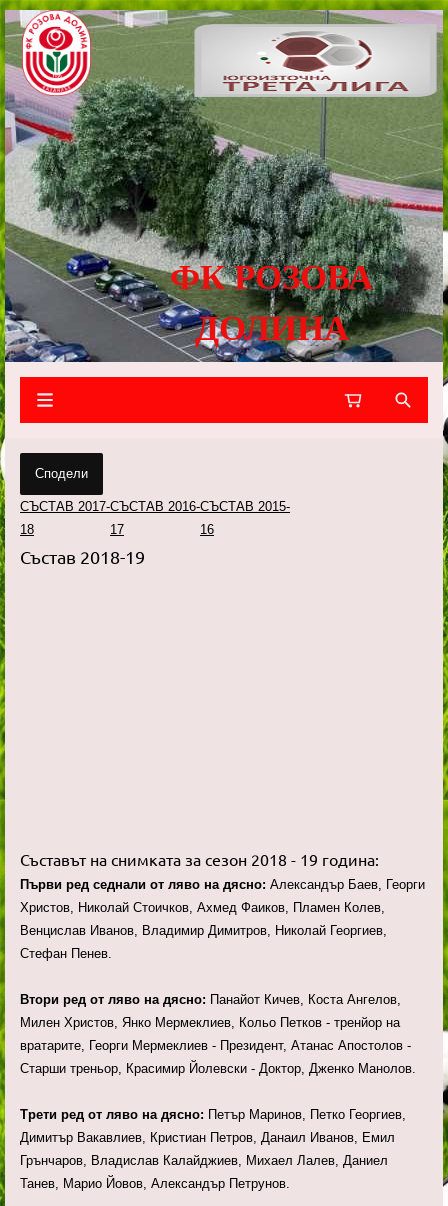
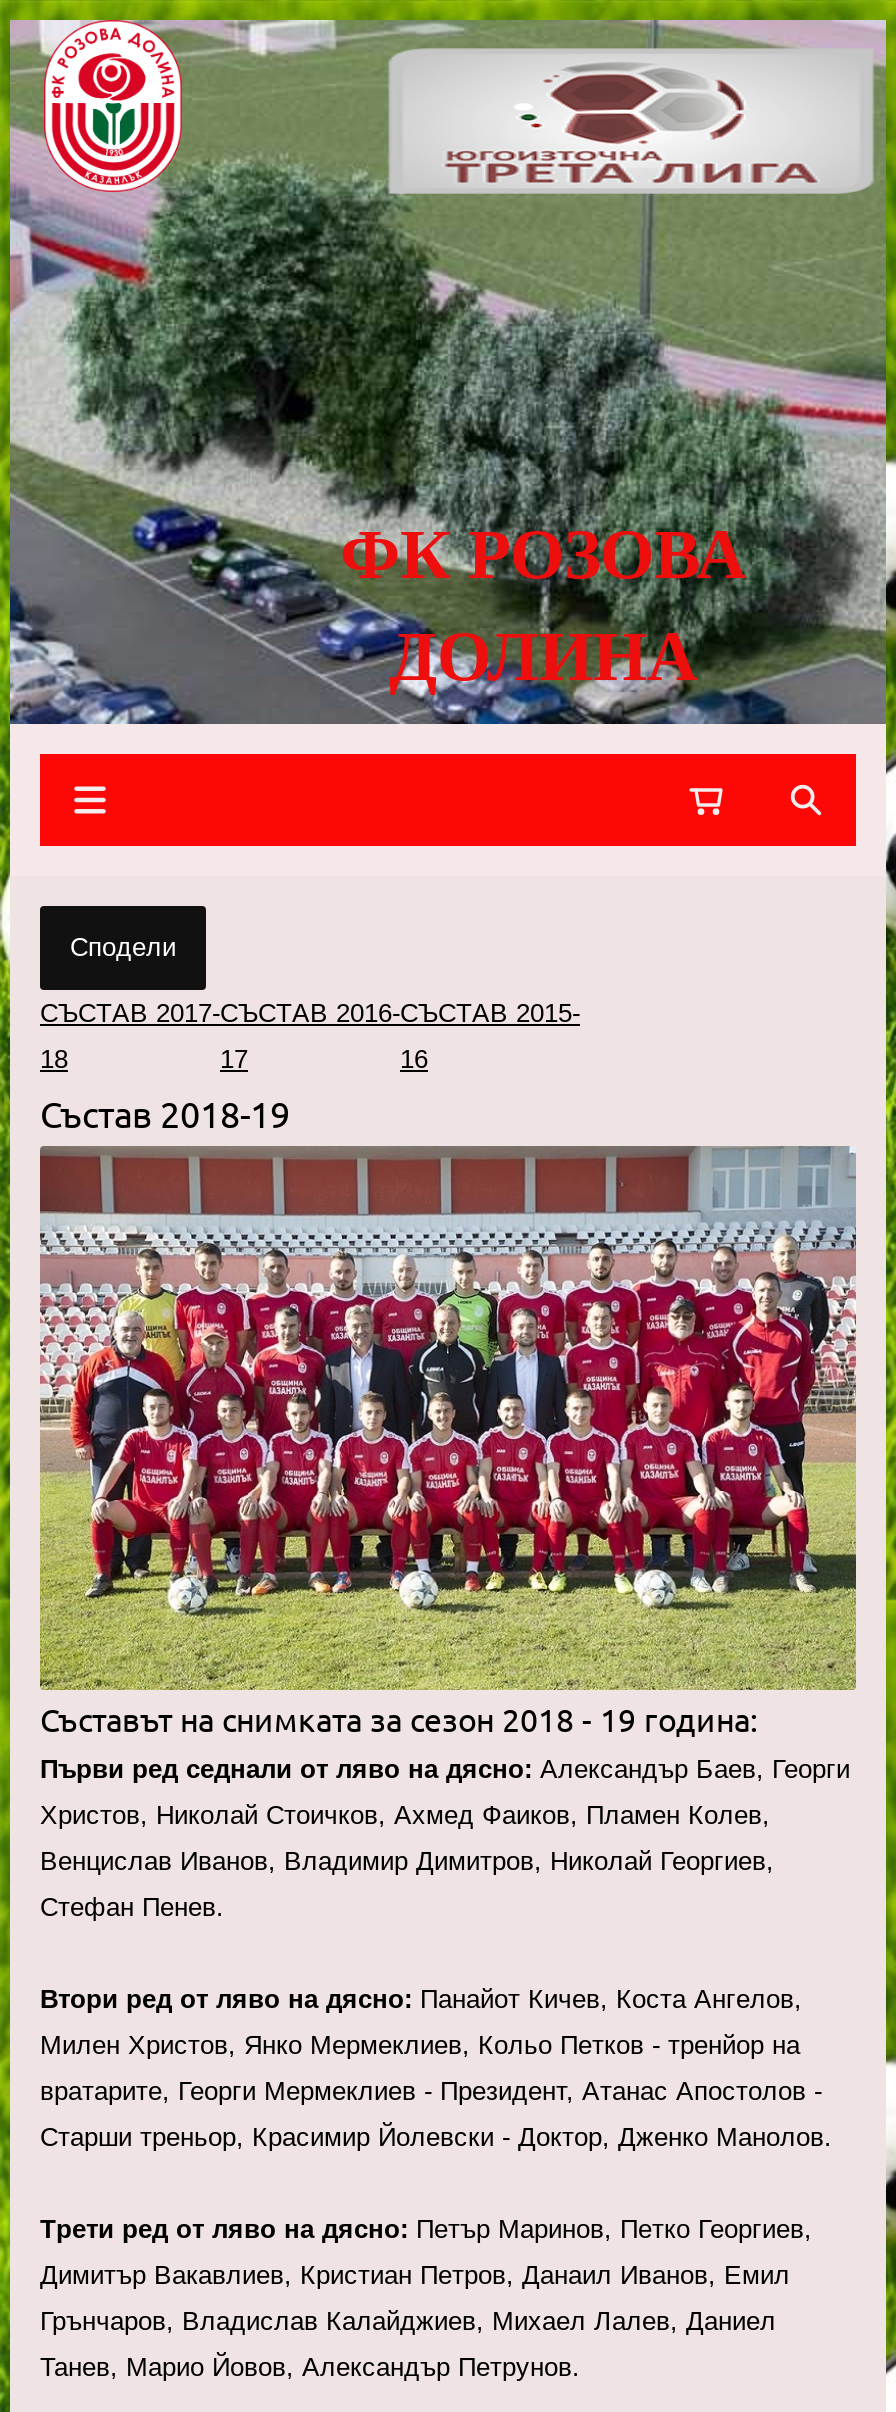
none -> [38,1144,858,1692] [image]

